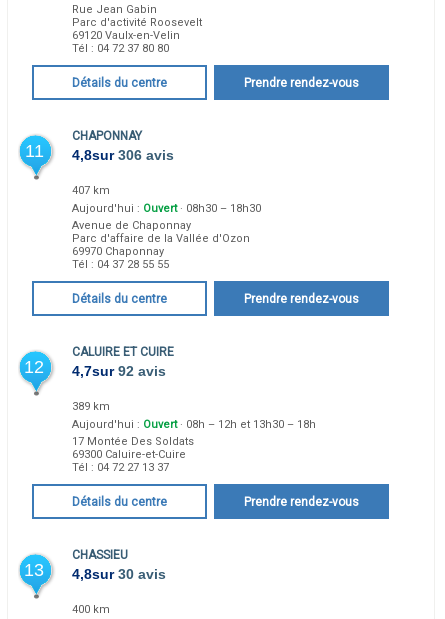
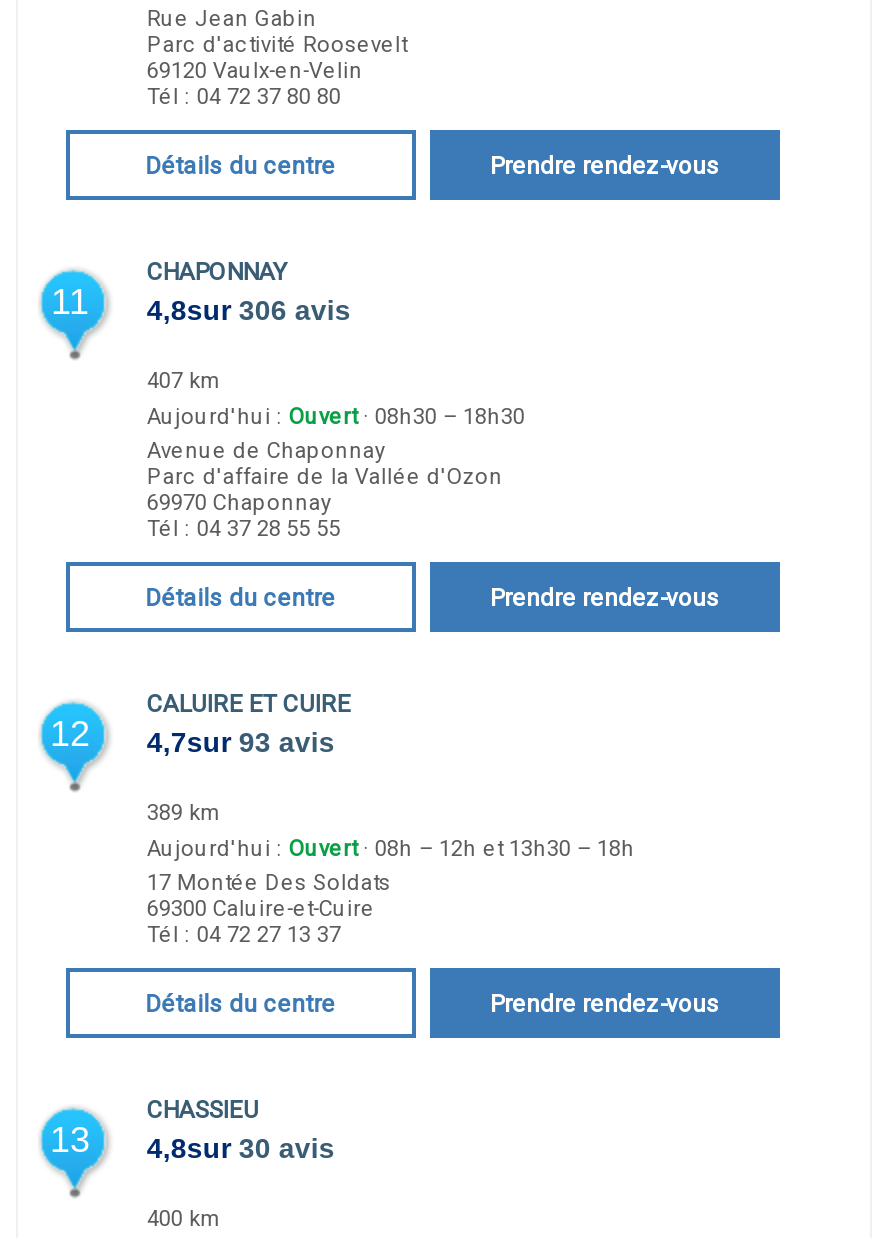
[24,357,166,379] 12 4,7sur 92 avis -> [50,714,335,758] 12 4,7sur 93 avis

